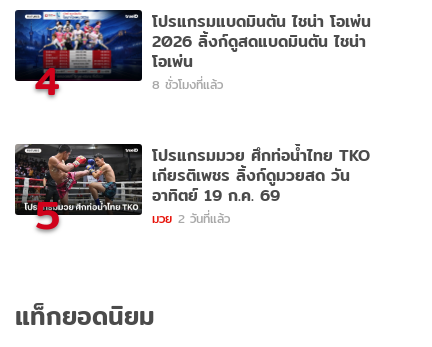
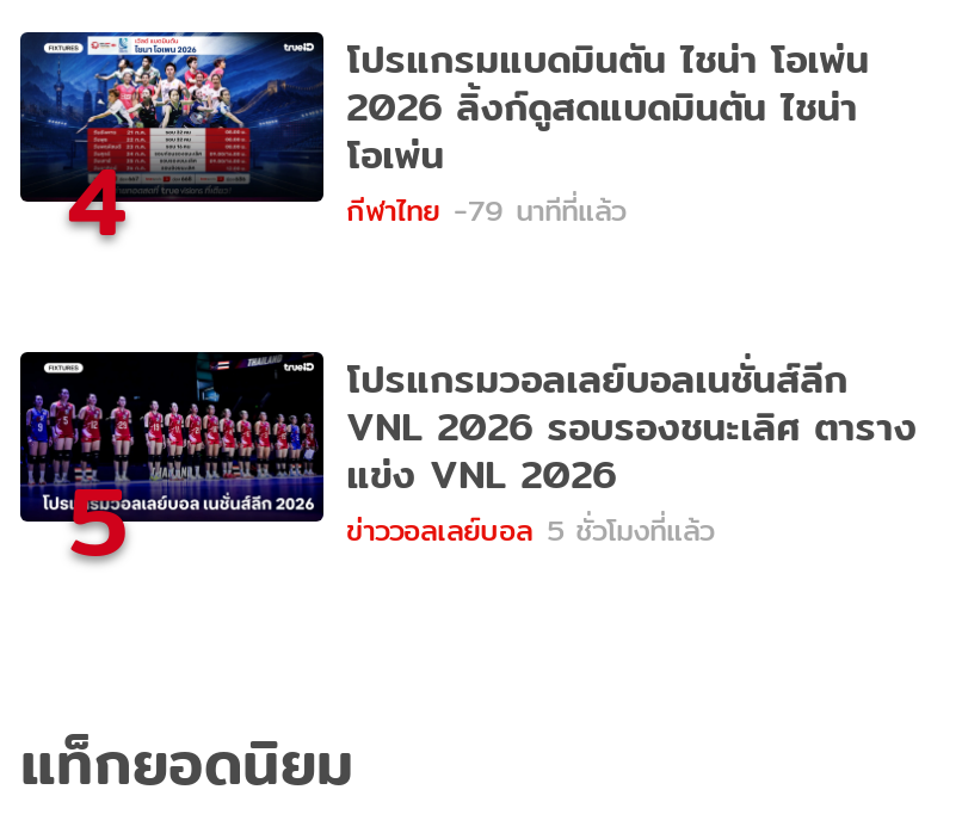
[152,75,223,94] 8 ชั่วโมงที่แล้ว -> [347,187,626,232] กีฬาไทย -79 นาทีที่แล้ว
[14,143,370,228] [image] | โปรแกรมมวย ศึกท่อน้ำไทย TKO | เกียรติเพชร ลิ้งก์ดูมวยสด วัน | อาทิตย์ 19 ก.ค. 69 | มวย 2 วันที่แล้ว -> [18,349,917,552] [image] | โปรแกรมวอลเลย์บอลเนชั่นส์ลีก | VNL 2026 รอบรองชนะเลิศ ตาราง | แข่ง VNL 2026 | ข่าววอลเลย์บอล 5 ชั่วโมงที่แล้ว

